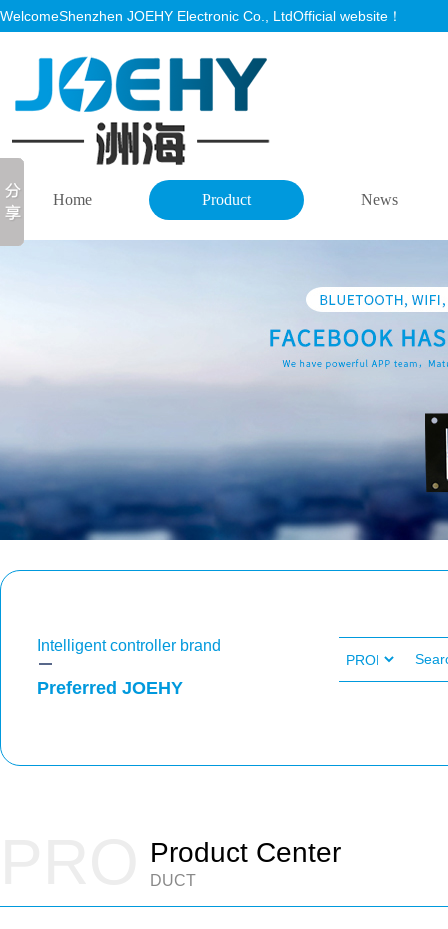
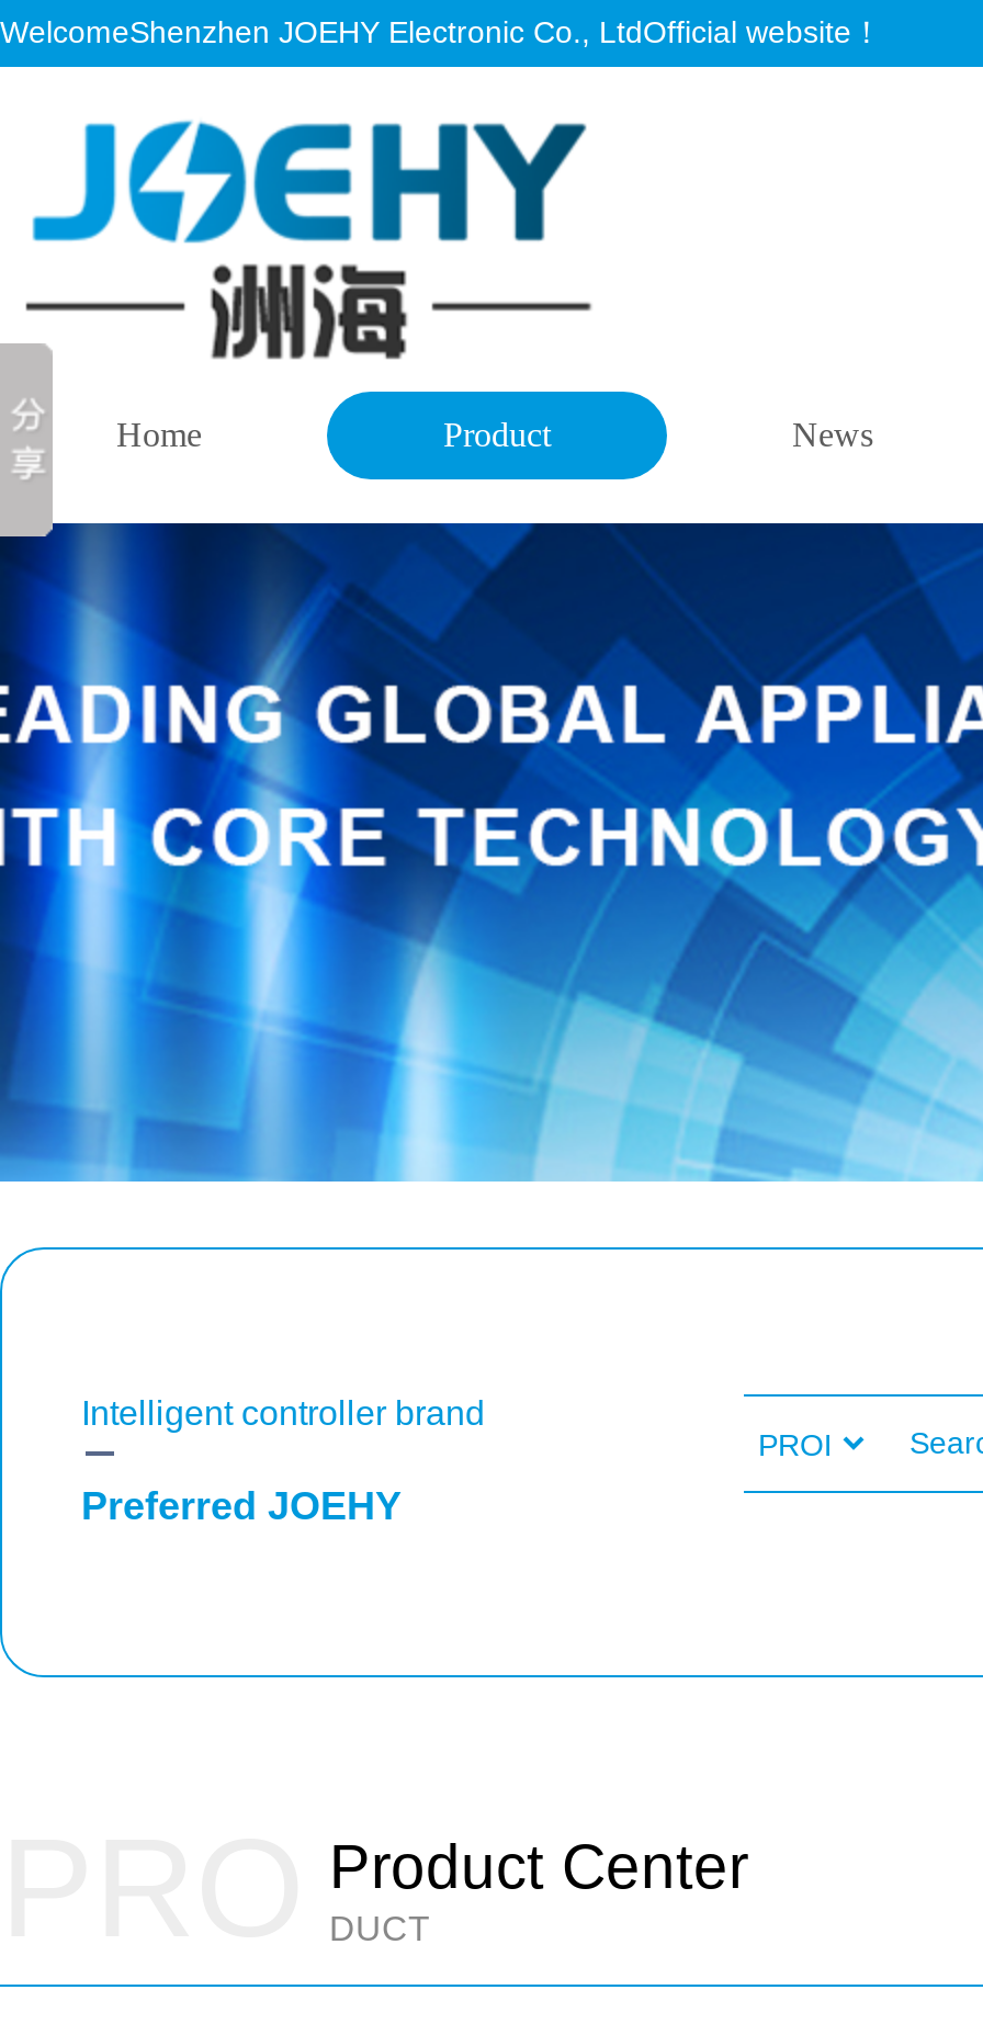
[3,240,445,541] [image] -> [7,521,976,1184] [image]

